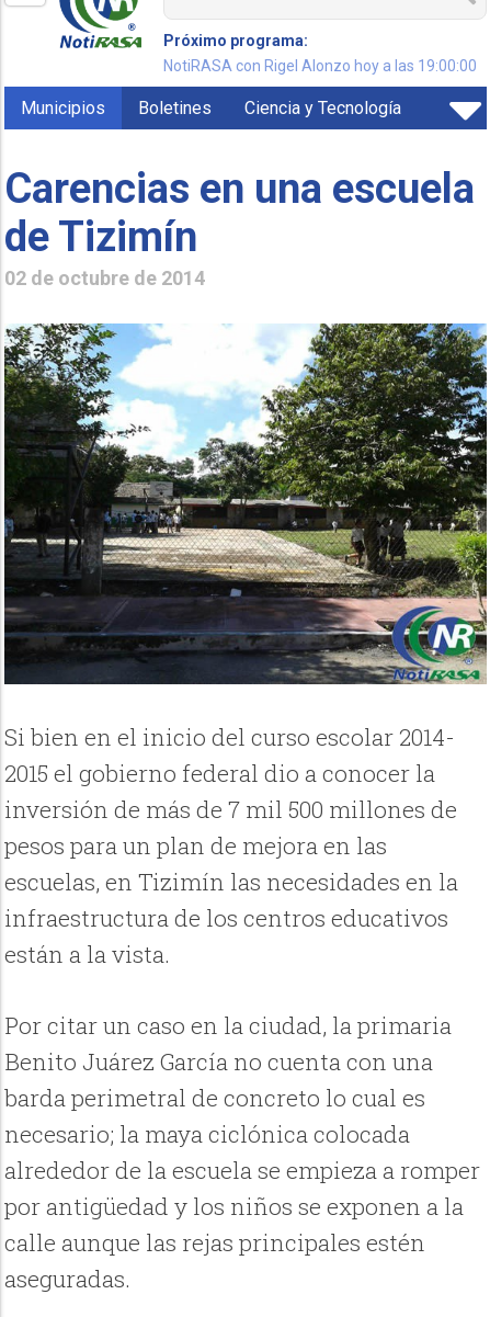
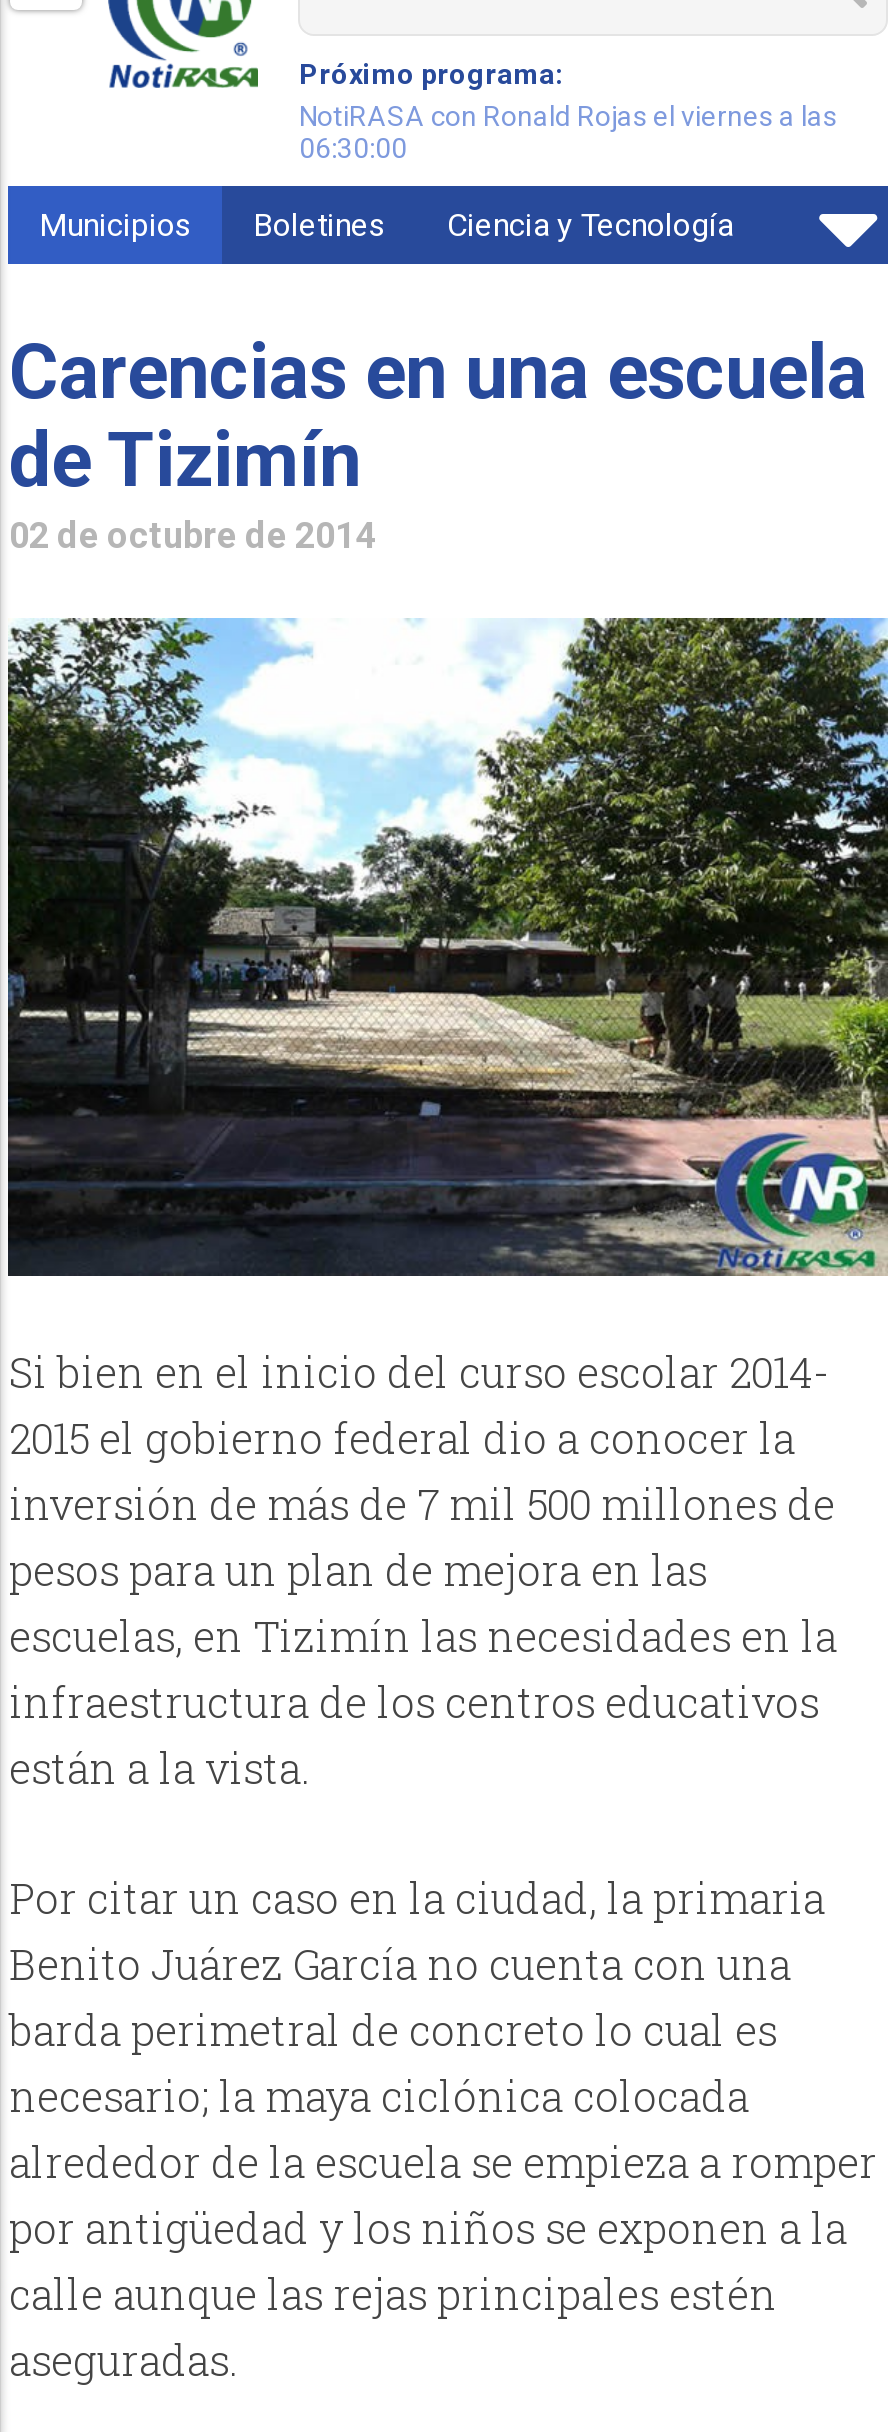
[164,57,477,75] NotiRASA con Rigel Alonzo hoy a las 19:00:00 -> [299,100,837,164] NotiRASA con Ronald Rojas el viernes a las | 06:30:00

